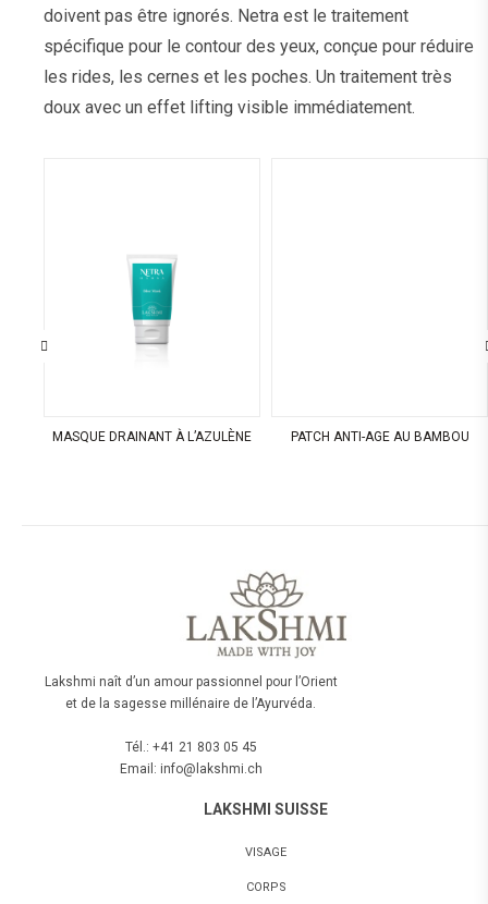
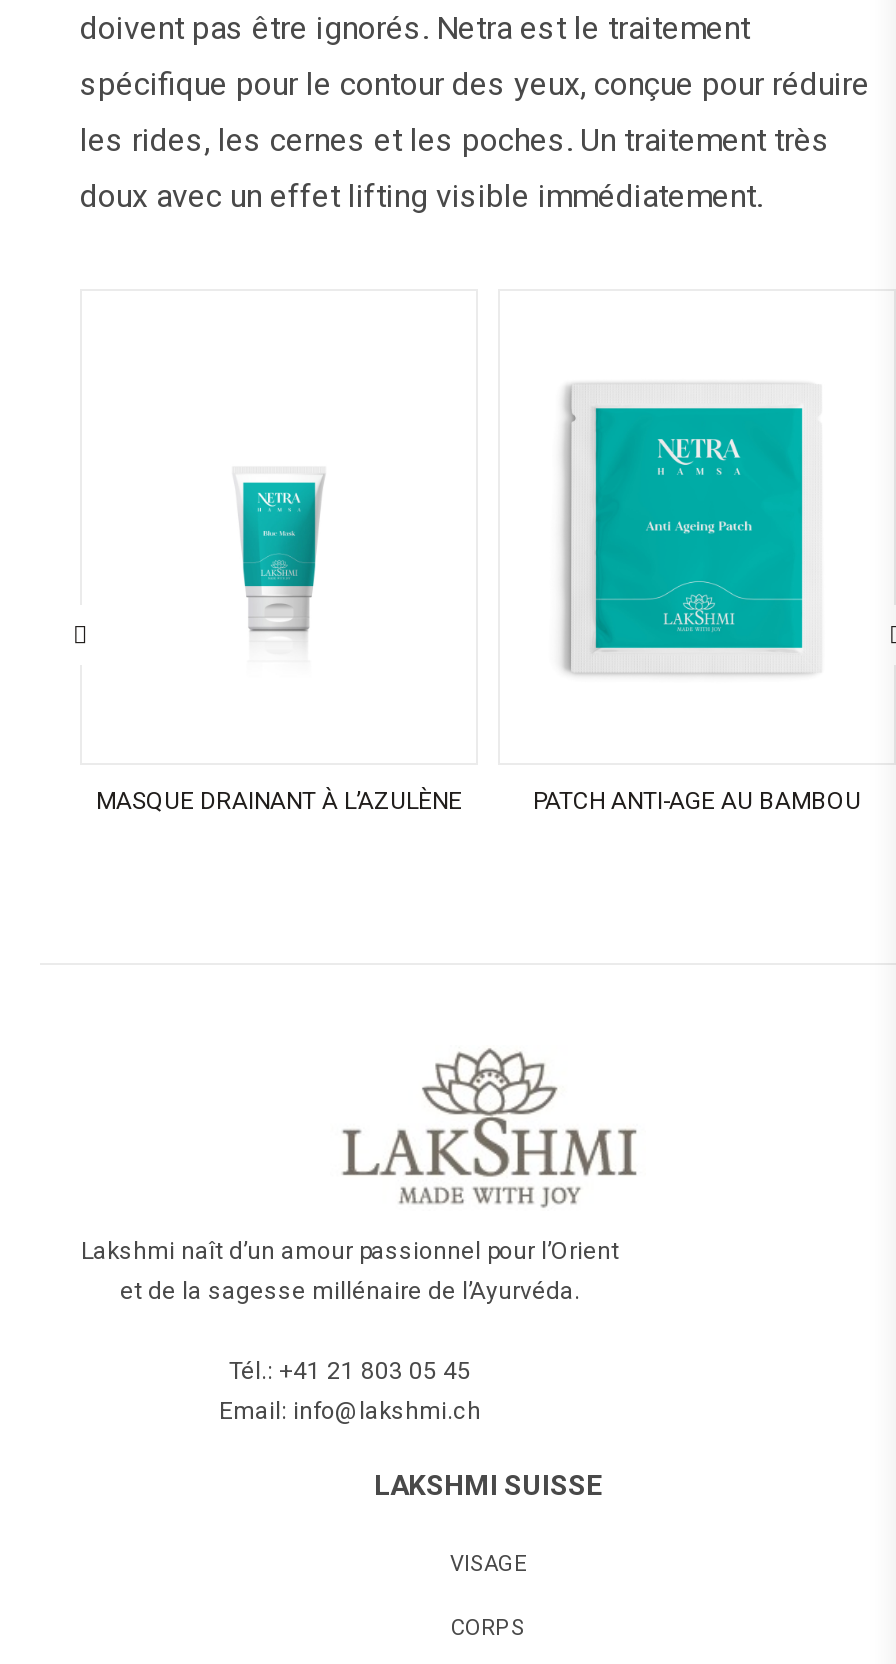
none -> [562,385,806,675] [image]

